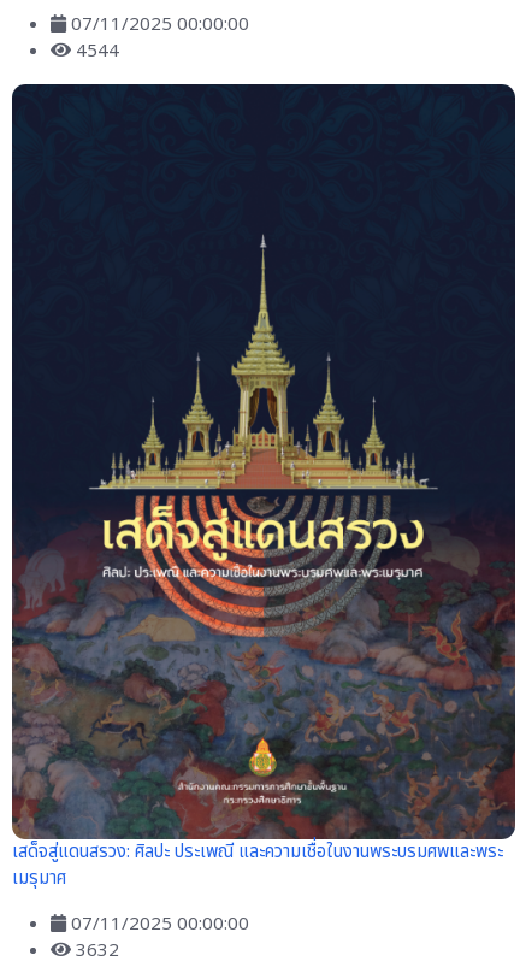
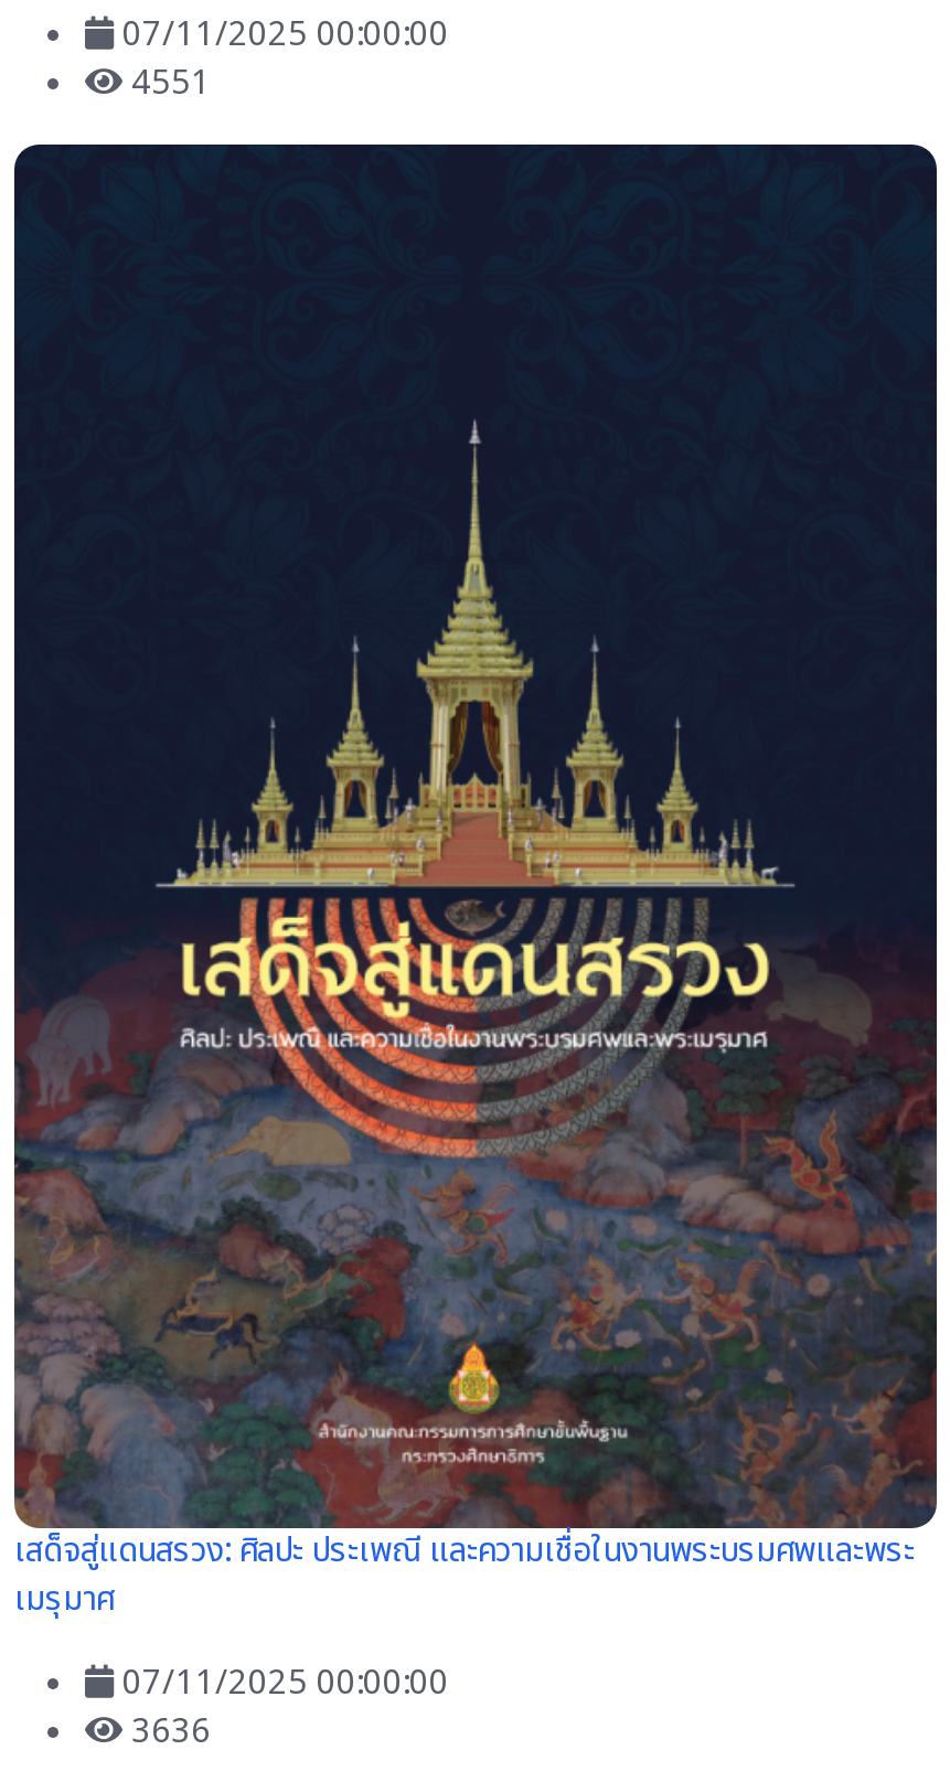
[76,37,119,65] 4544 -> [131,58,211,109] 4551
[76,937,119,965] 3632 -> [131,1707,211,1758] 3636

